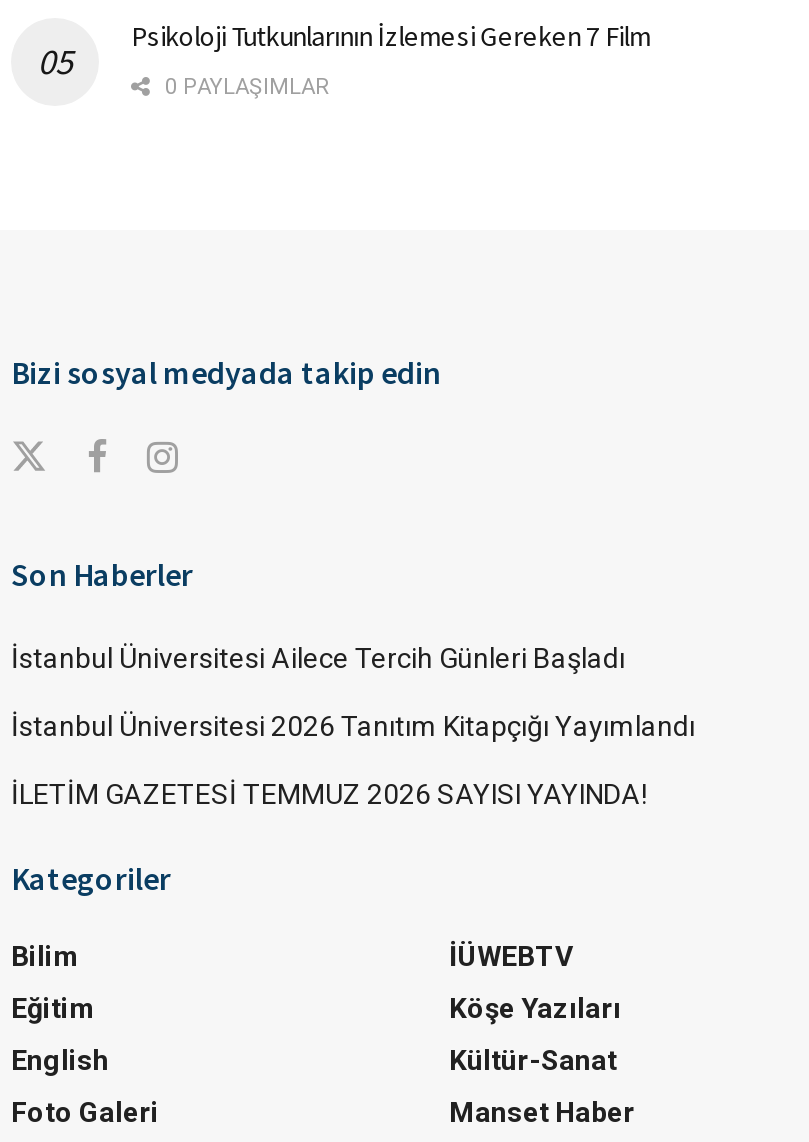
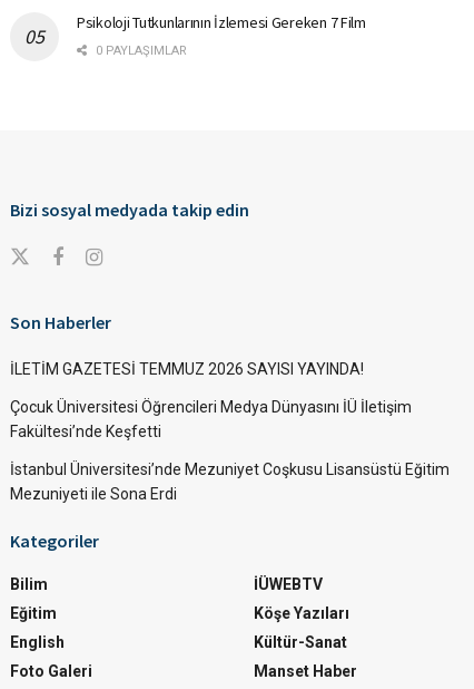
[11,643,695,743] İstanbul Üniversitesi Ailece Tercih Günleri Başladı | İstanbul Üniversitesi 2026 Tanıtım Kitapçığı Yayımlandı -> none
moved [11,779,647,811] -> [10,361,364,378]: İLETİM GAZETESİ TEMMUZ 2026 SAYISI YAYINDA!
none -> [10,398,450,503] Çocuk Üniversitesi Öğrencileri Medya Dünyasını İÜ İletişim | Fakültesi’nde Keşfetti | İstanbul Üniversitesi’nde Mezuniyet Coşkusu Lisansüstü Eğitim | Mezuniyeti ile Sona Erdi

